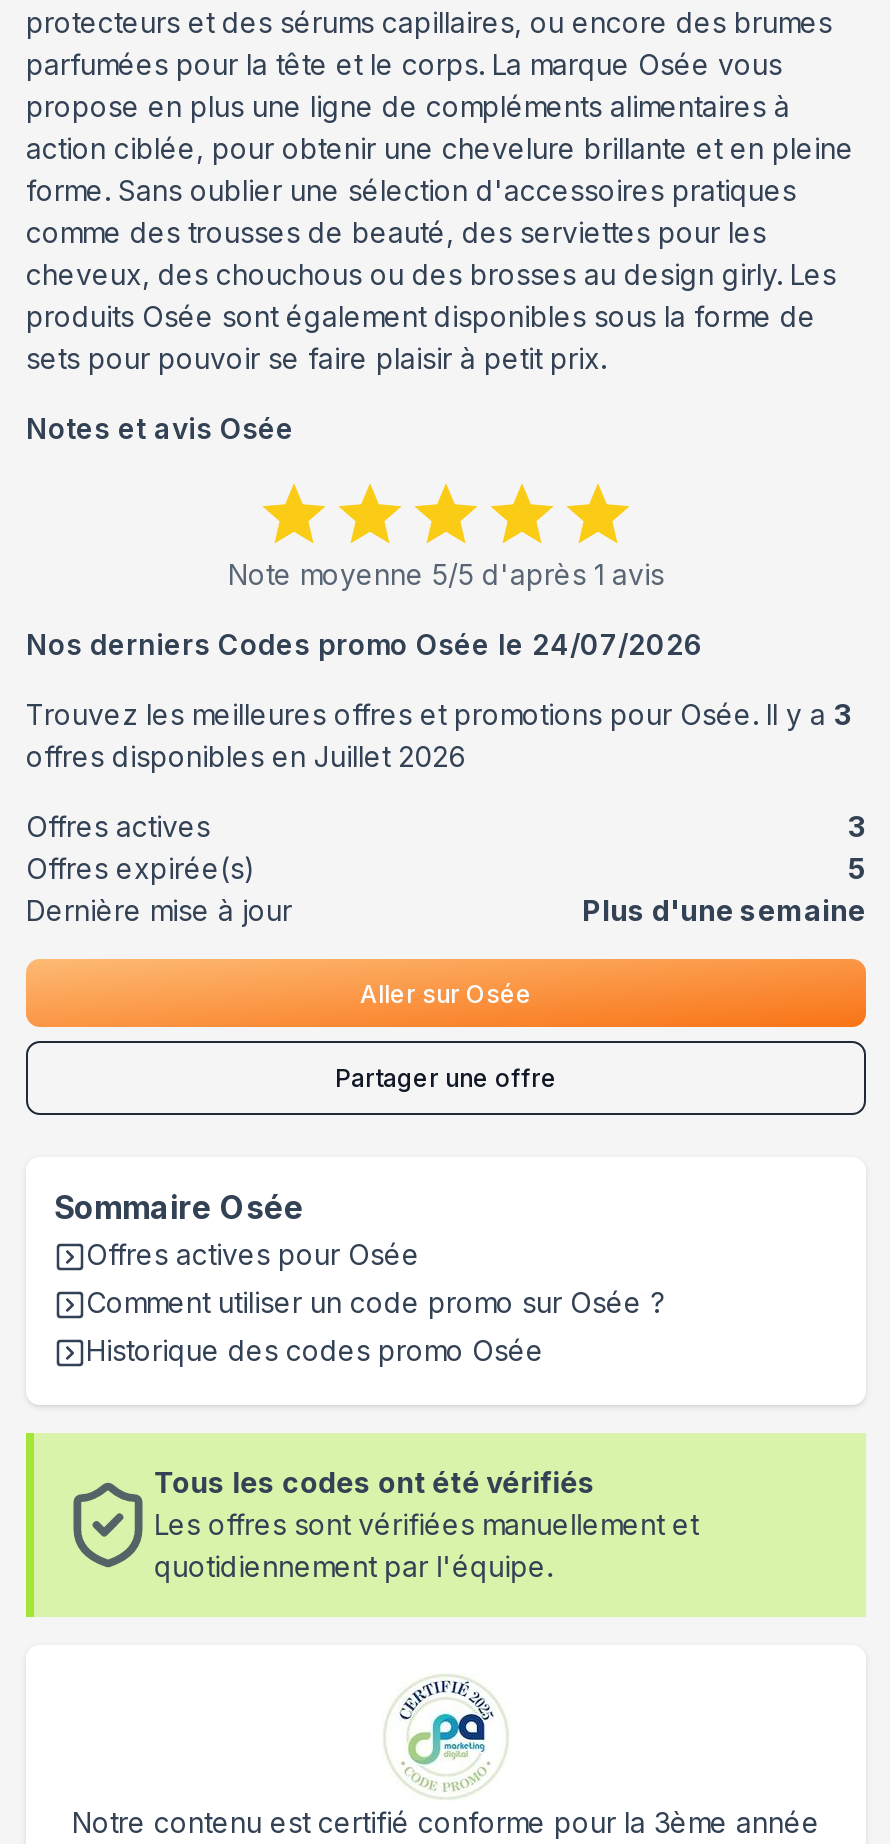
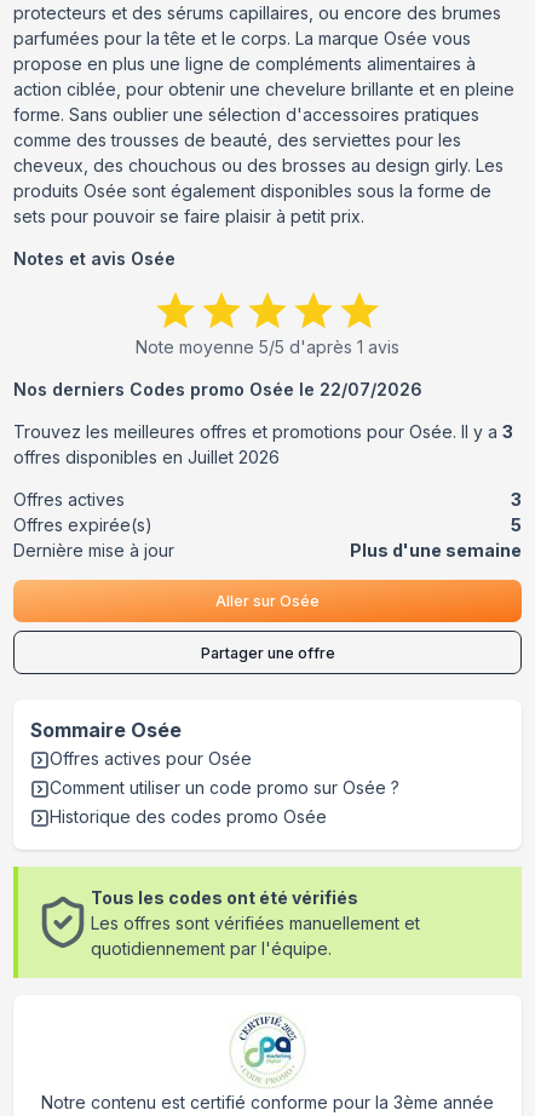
[26,627,704,661] Nos derniers Codes promo Osée le 24/07/2026 -> [13,379,422,400] Nos derniers Codes promo Osée le 22/07/2026

